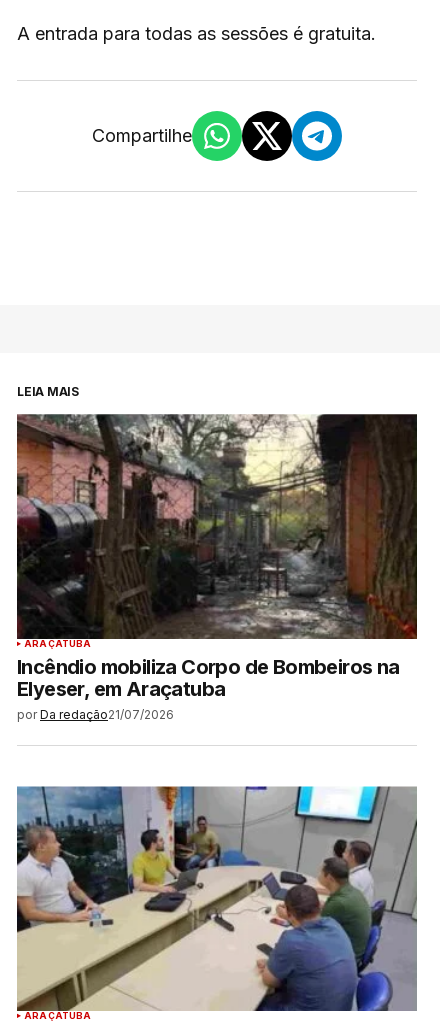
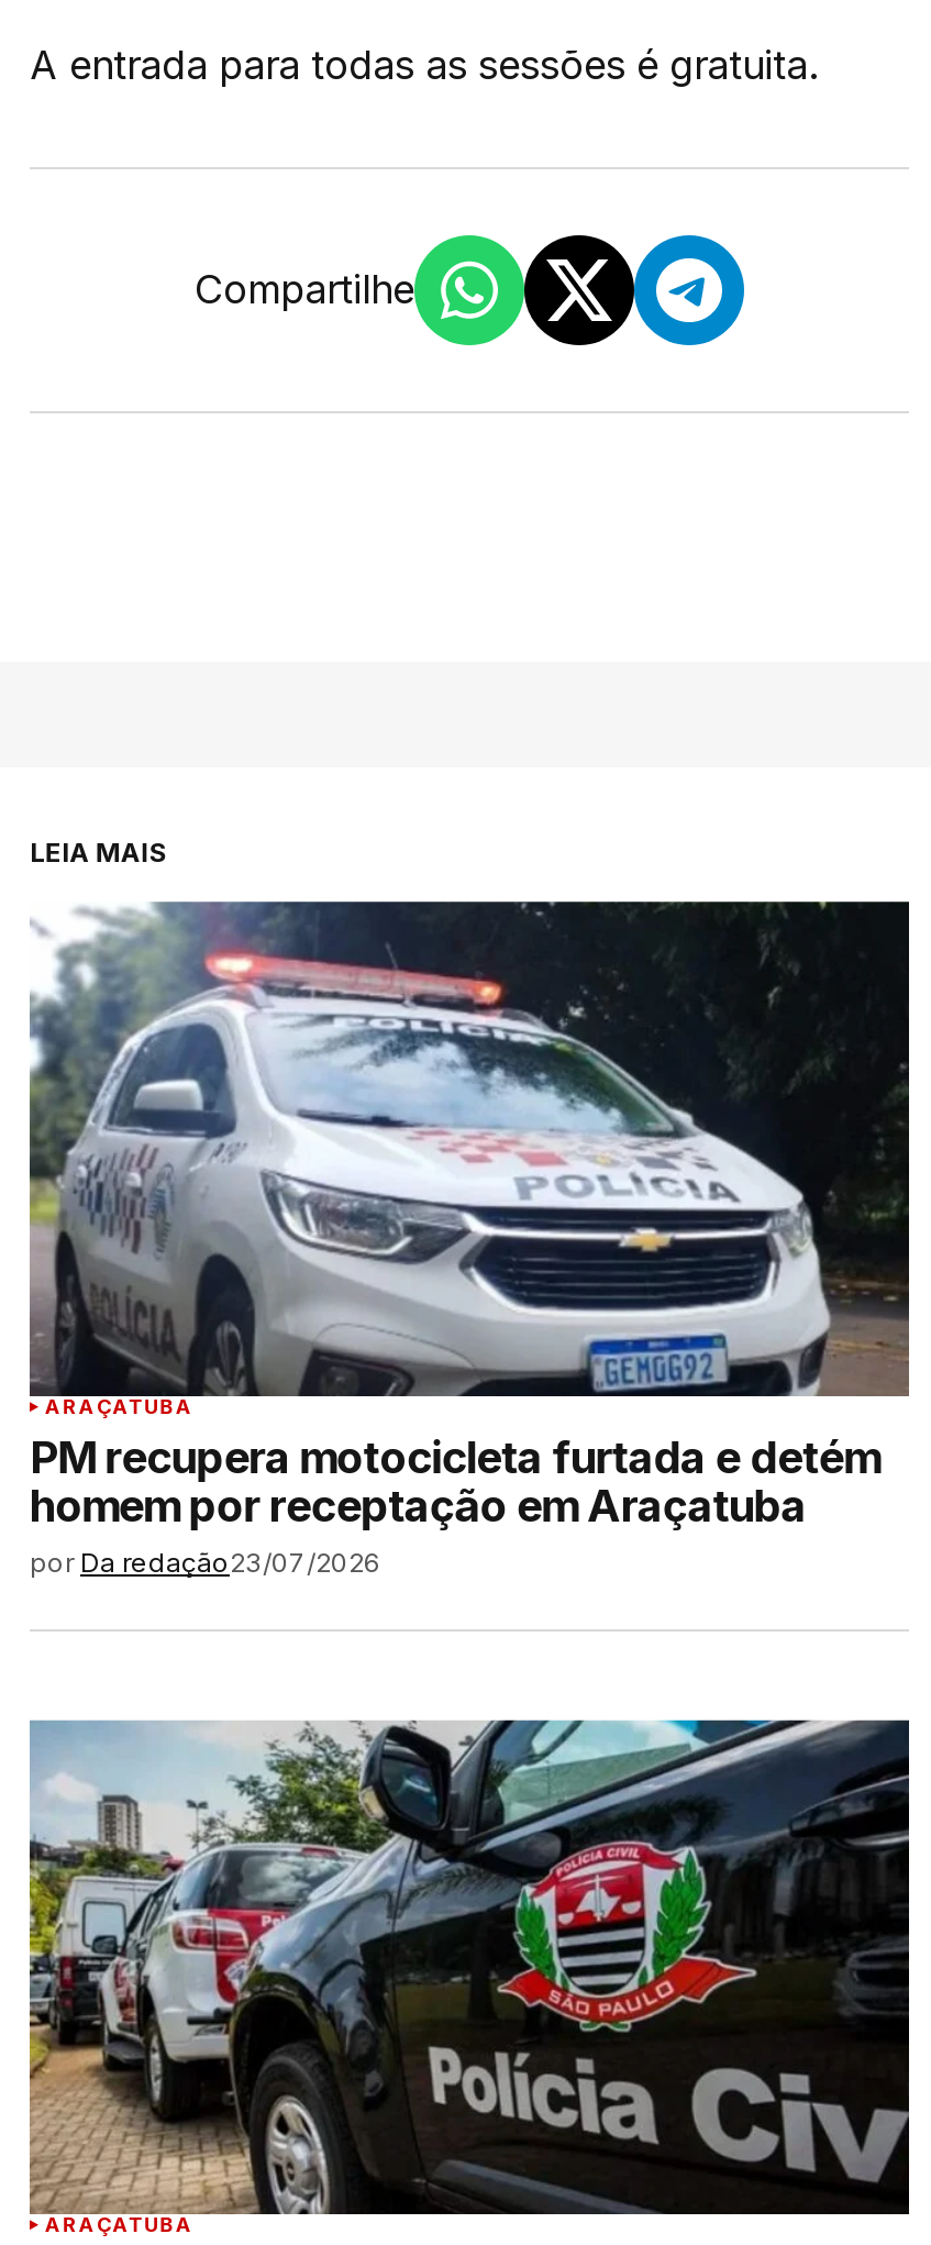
[16,413,416,722] [image] | Incêndio mobiliza Corpo de Bombeiros na | Elyeser, em Araçatuba | por Da redação21/07/2026 -> [27,899,909,1579] [image] | PM recupera motocicleta furtada e detém | homem por receptação em Araçatuba | por Da redação23/07/2026
[16,786,418,1012] [image] -> [27,1717,909,2216] [image]

